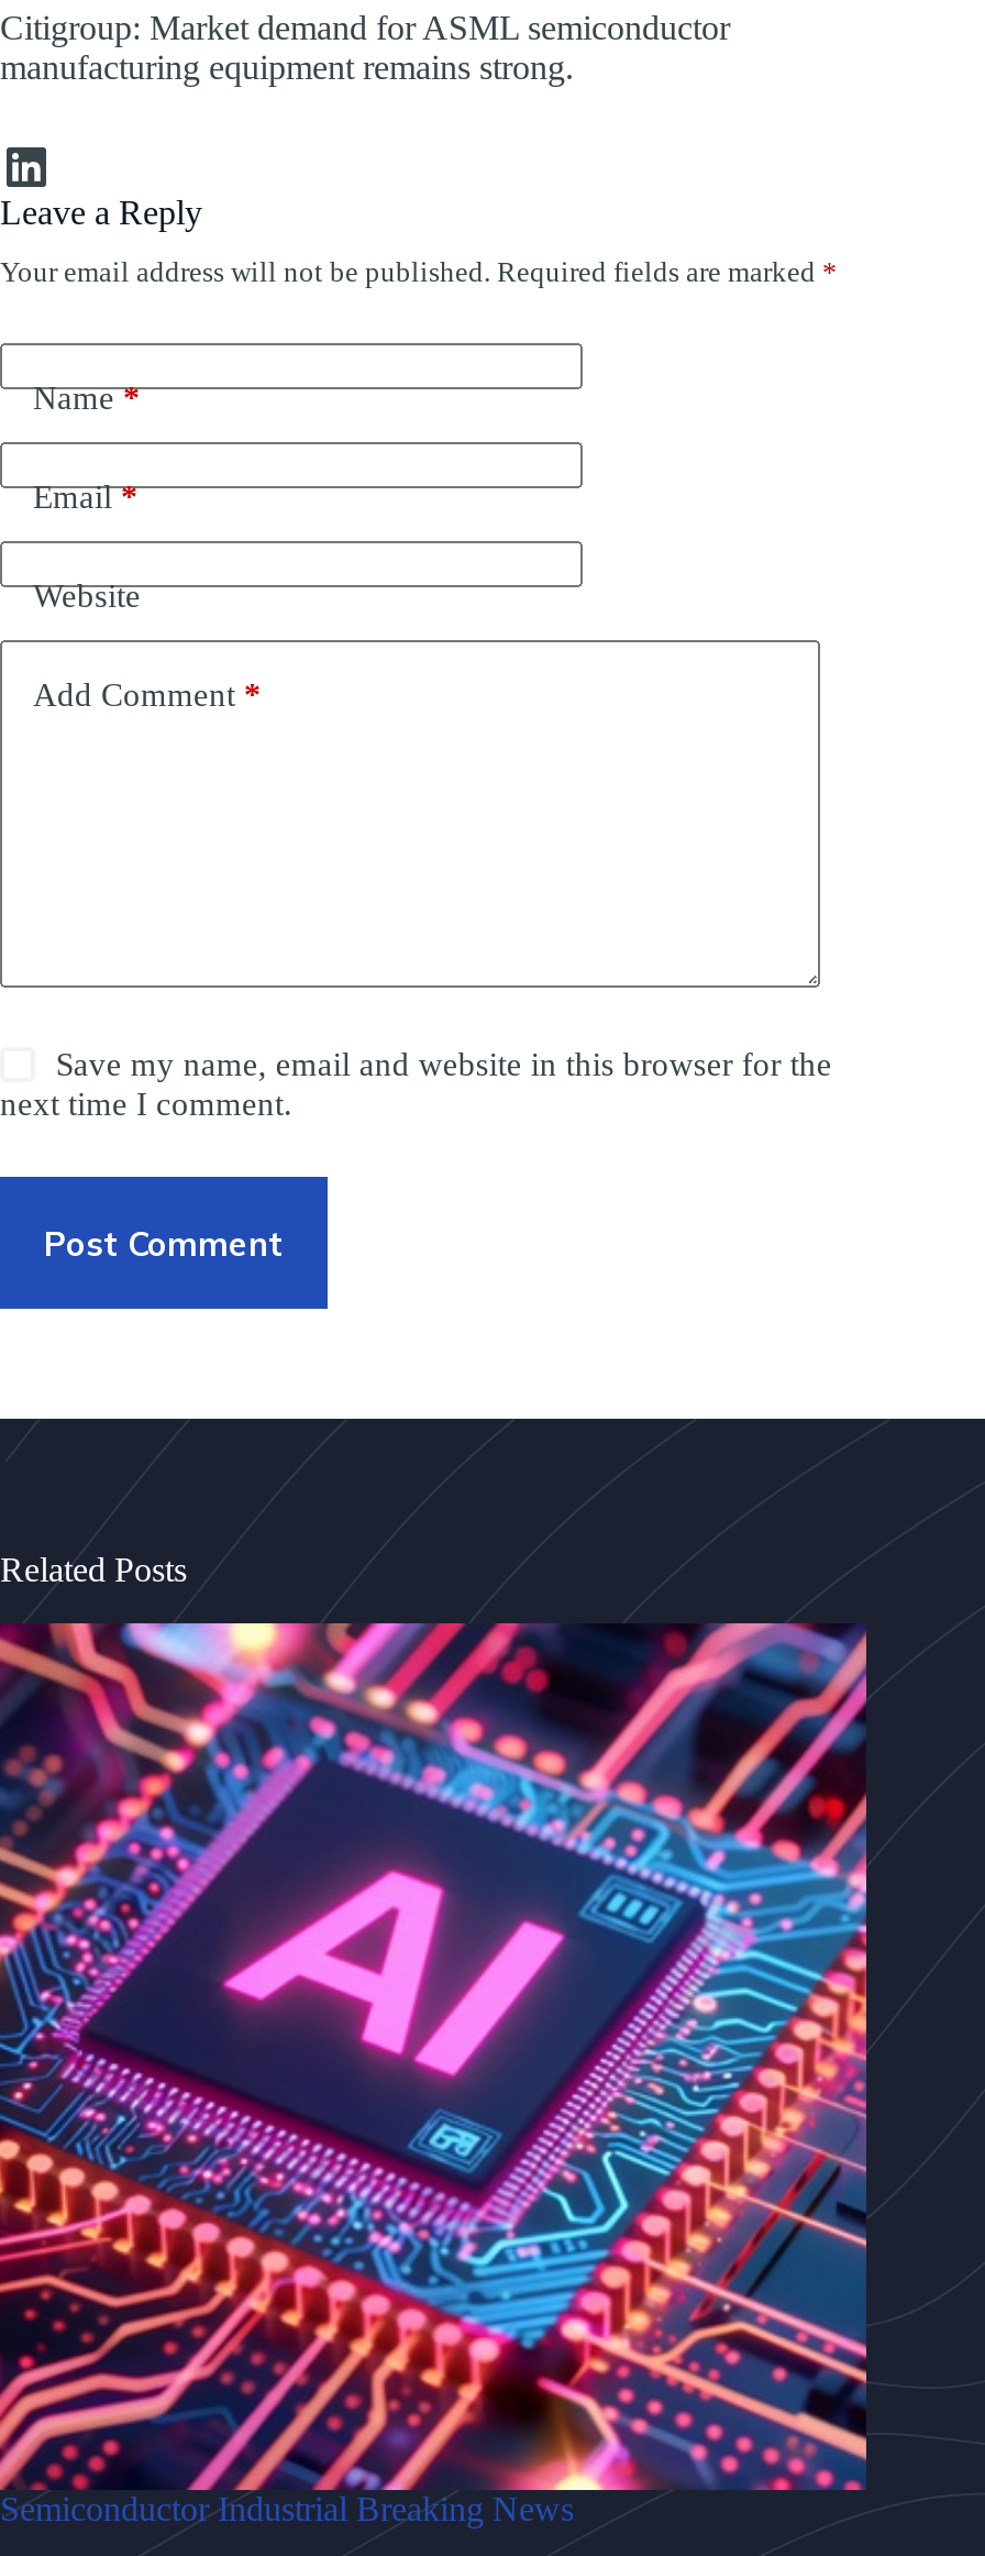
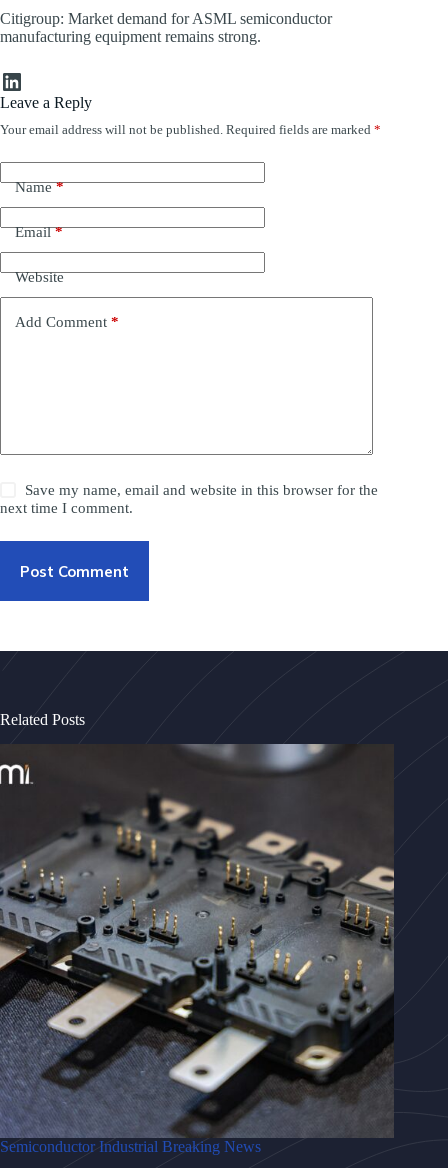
[7,1621,868,2492] [image] -> [3,743,395,1138] [image]

